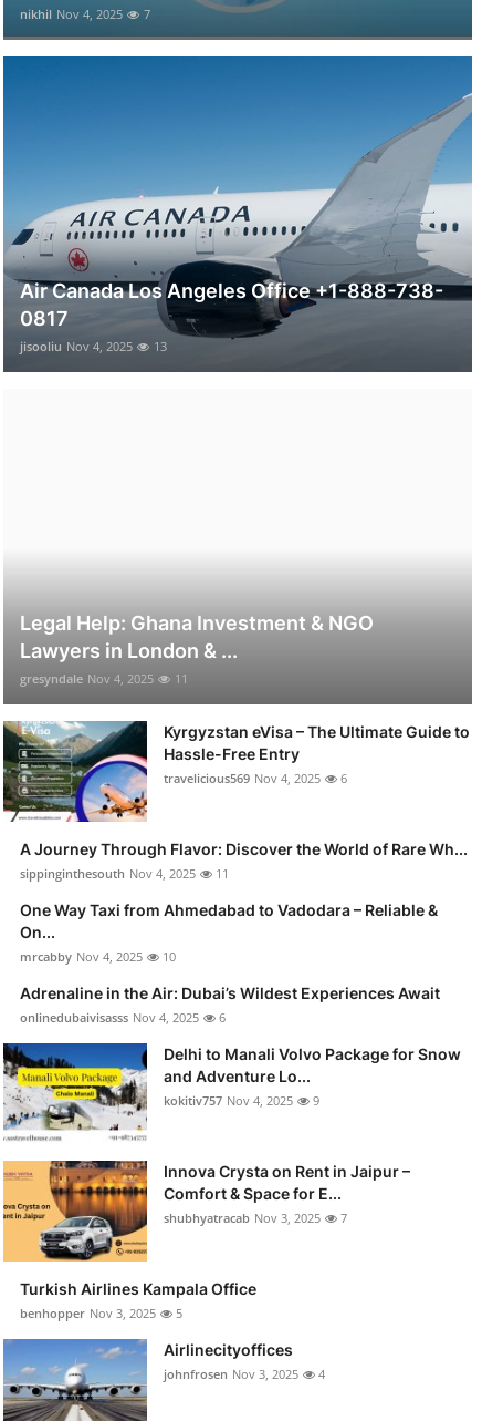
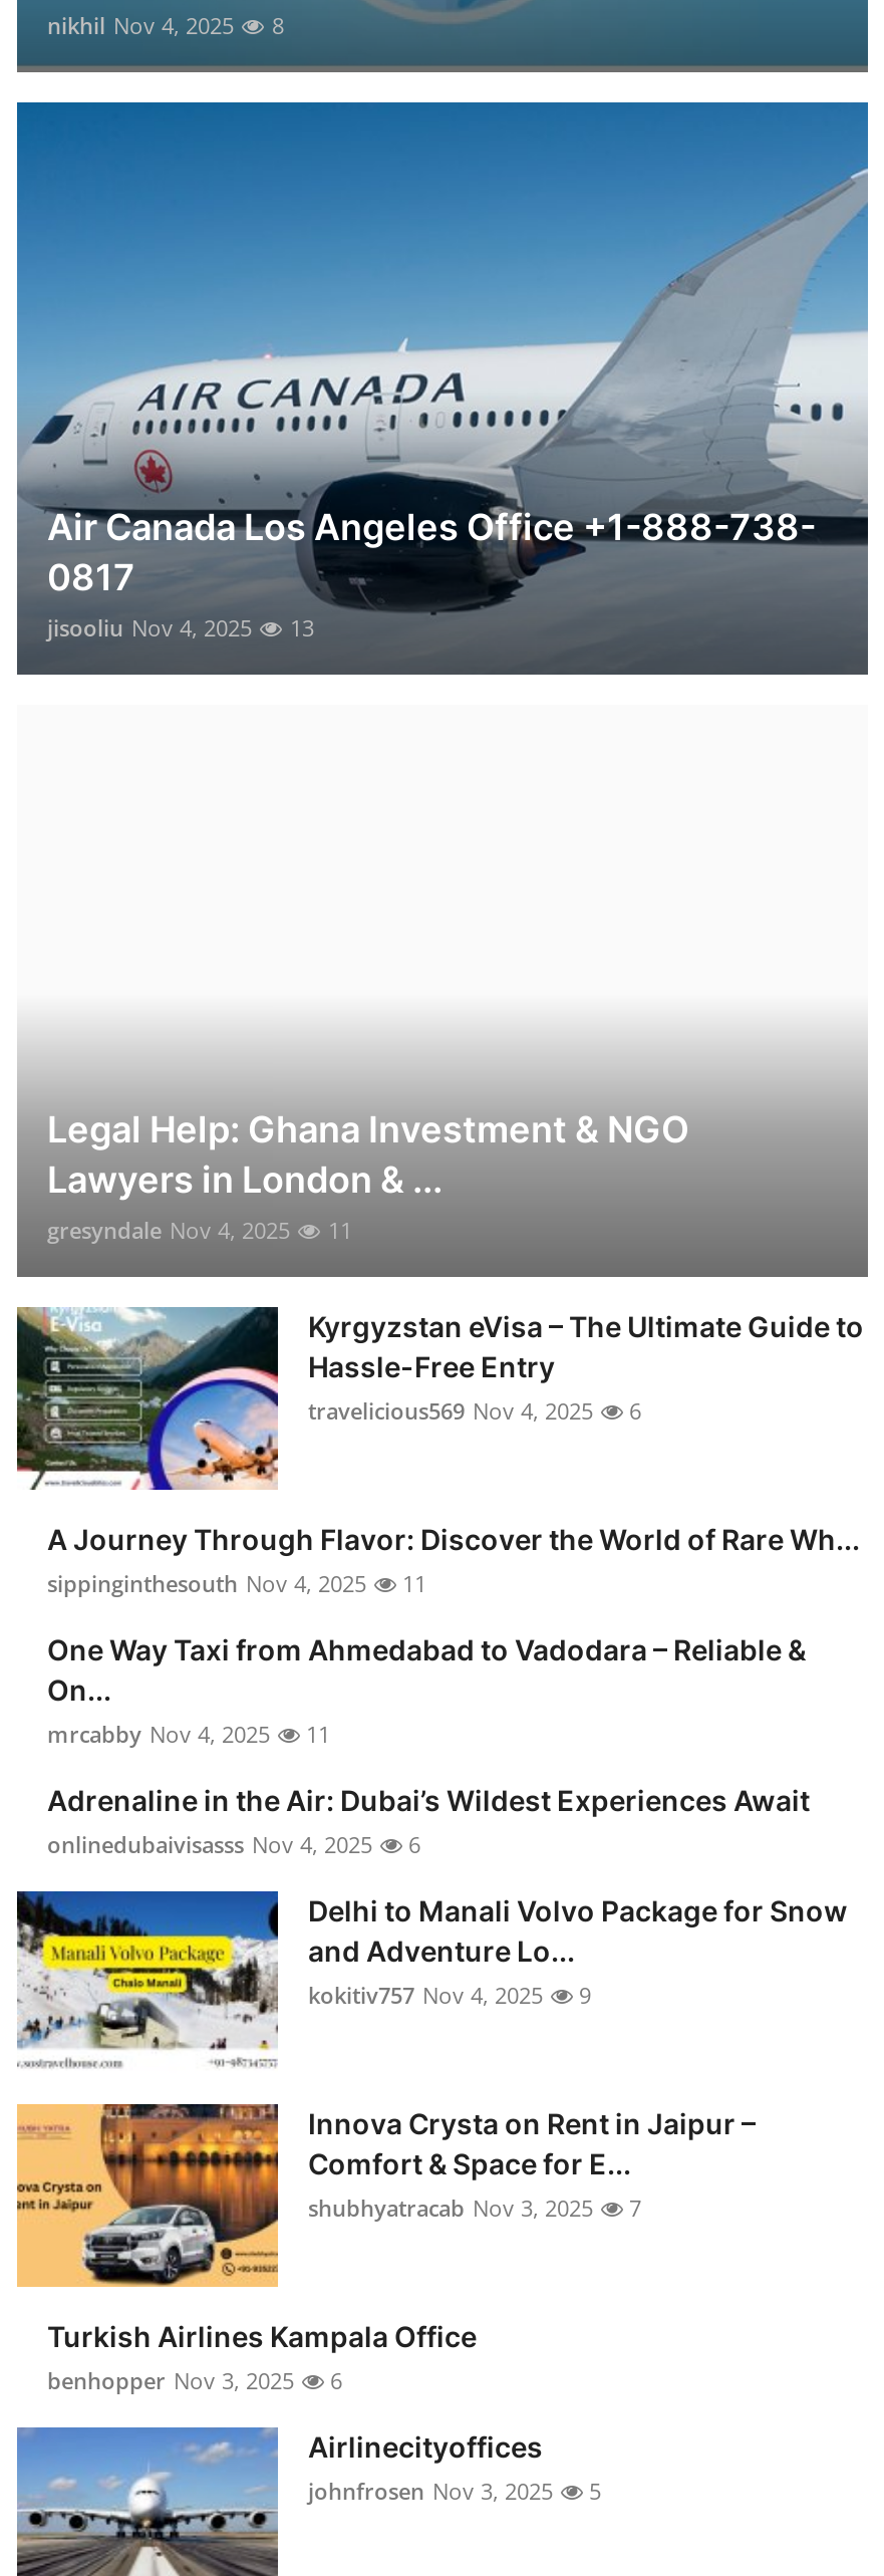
[20,6,150,23] nikhil Nov 4, 2025 7 -> [47,11,284,41] nikhil Nov 4, 2025 8
[20,949,176,965] mrcabby Nov 4, 2025 10 -> [47,1719,330,1750] mrcabby Nov 4, 2025 11
[20,1305,182,1322] benhopper Nov 3, 2025 5 -> [47,2366,342,2396] benhopper Nov 3, 2025 6
[164,1366,325,1383] johnfrosen Nov 3, 2025 4 -> [308,2476,601,2507] johnfrosen Nov 3, 2025 5

